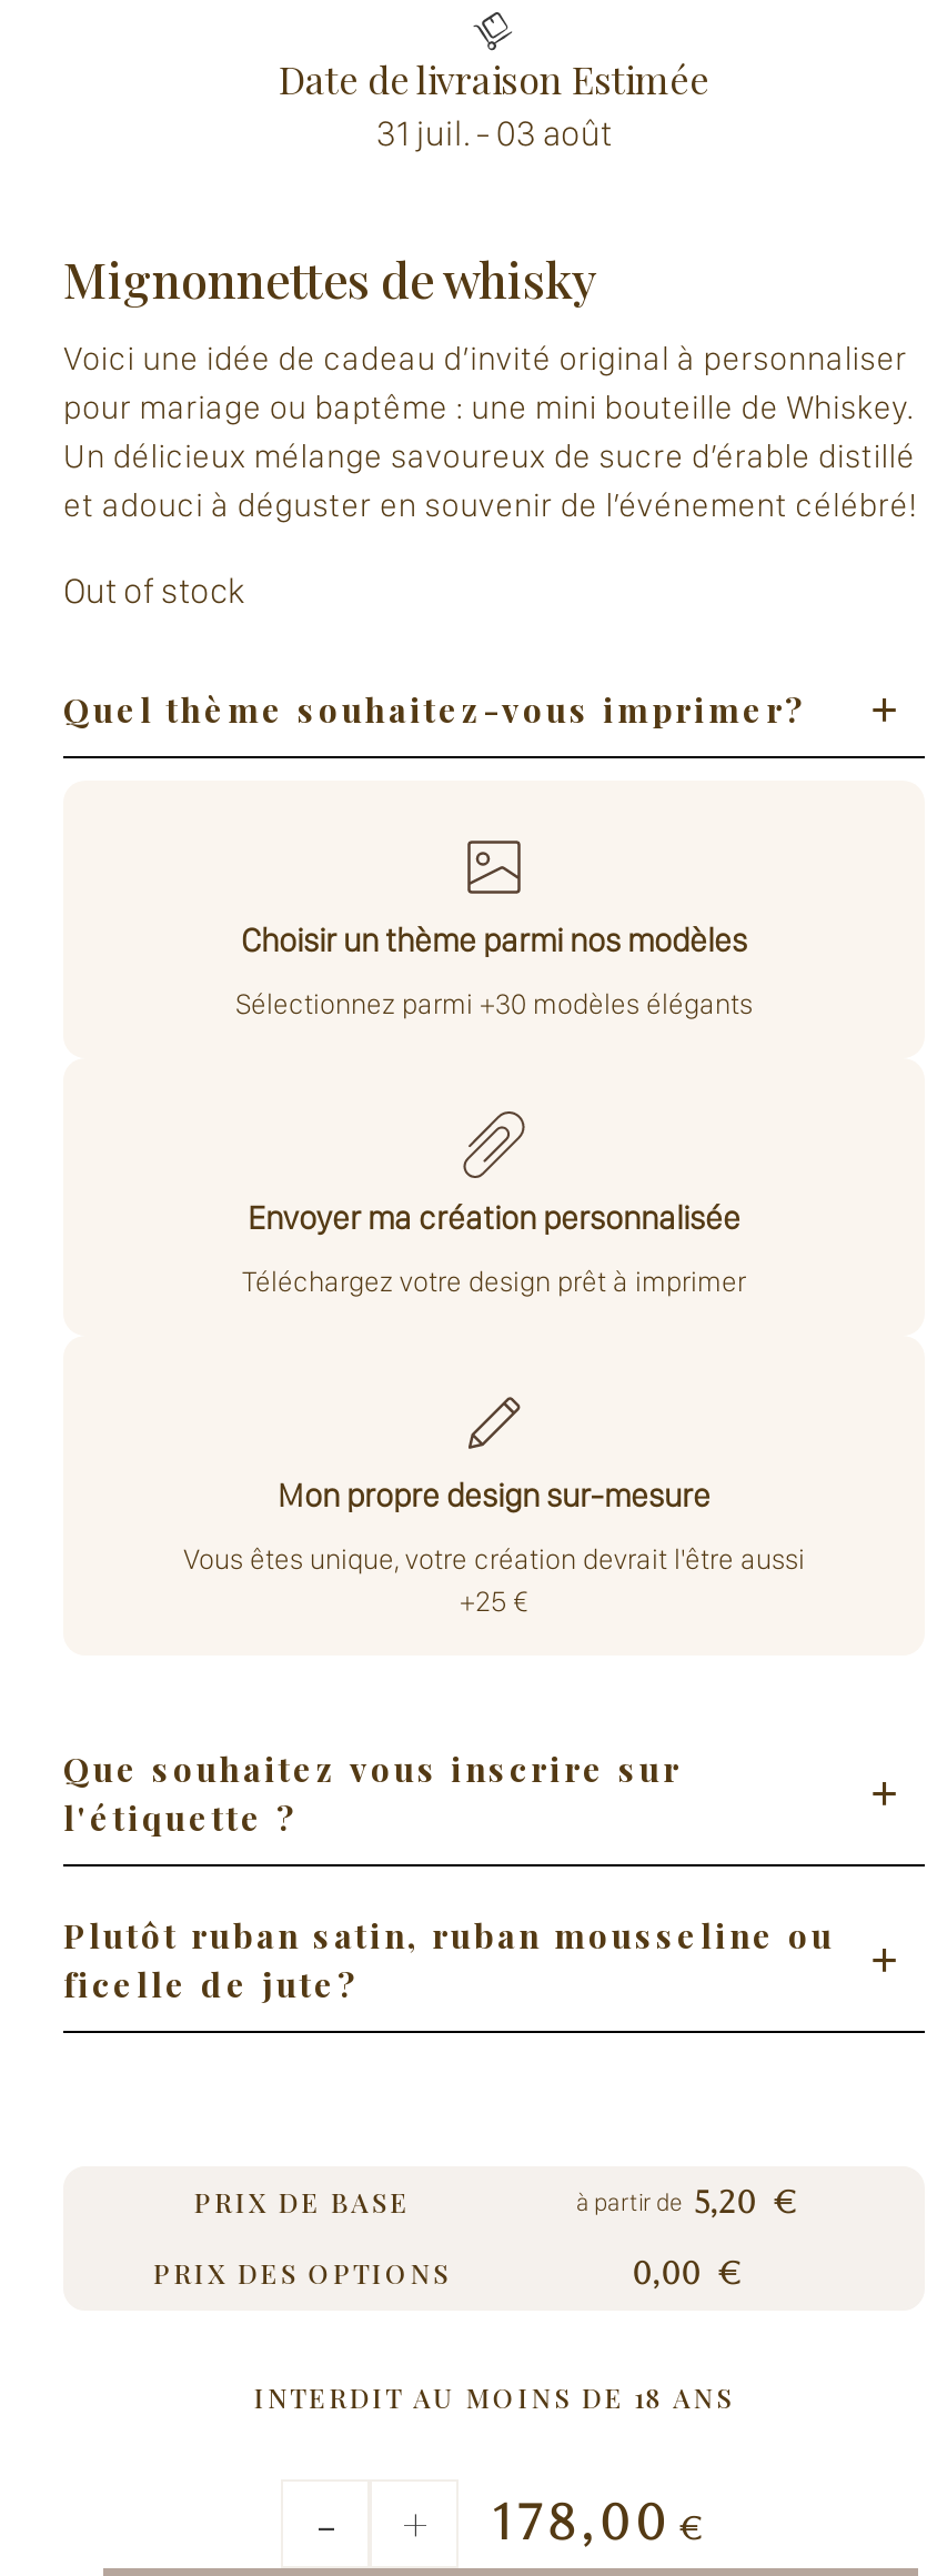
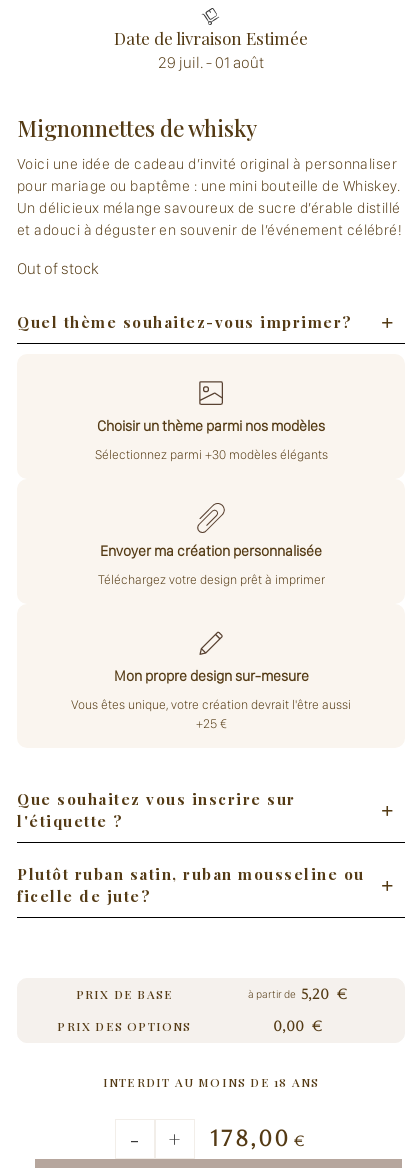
[376,111,612,153] 31 juil. - 03 août -> [158,53,264,72] 29 juil. - 01 août

